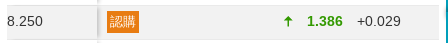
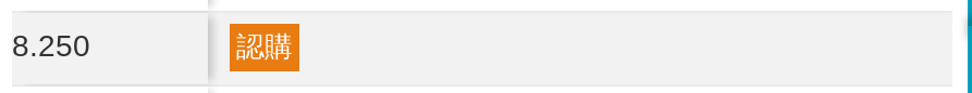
[307,13,401,29] 1.386 | +0.029 -> none

